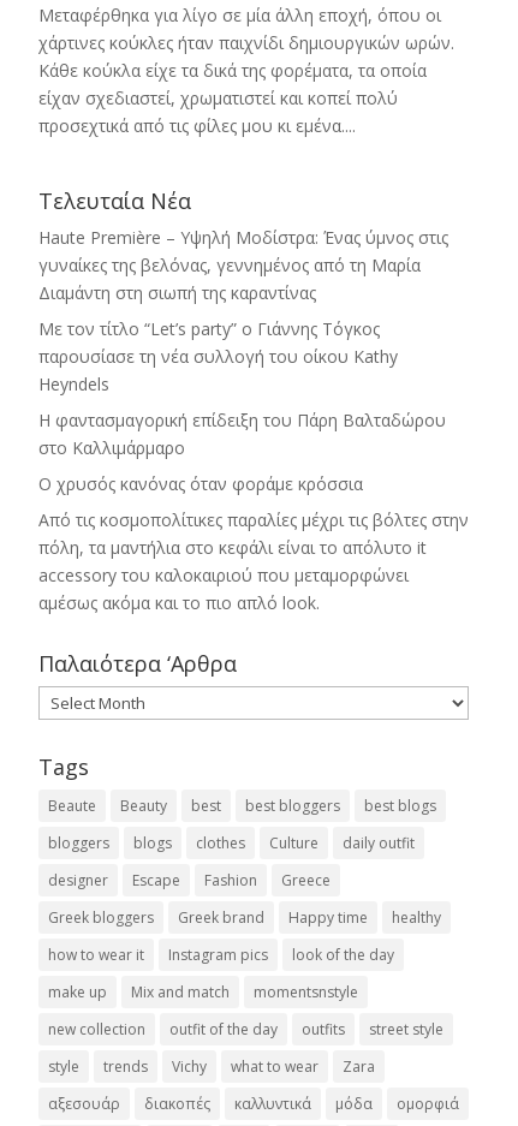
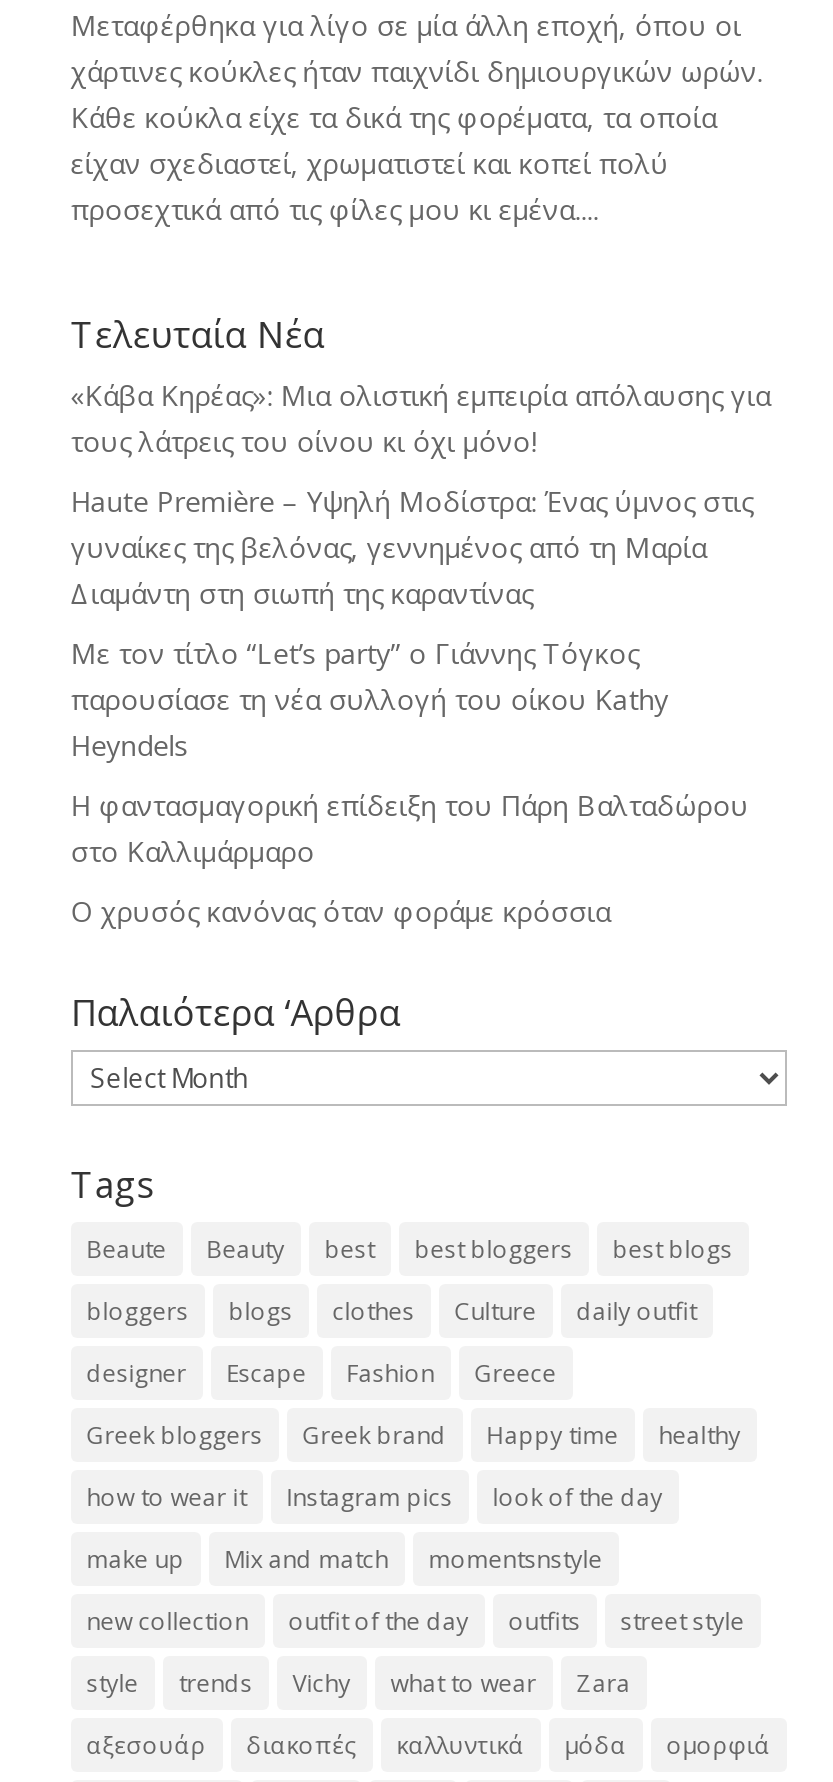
none -> [71,376,771,460] «Κάβα Κηρέας»: Μια ολιστική εμπειρία απόλαυσης για | τους λάτρεις του οίνου κι όχι μόνο!
moved [38,226,448,495] -> [71,482,753,930]: Haute Première – Υψηλή Μοδίστρα: Ένας ύμνος στις | γυναίκες της βελόνας, γεννημένος από τη Μαρία | Διαμάντη στη σιωπή της καραντίνας | ... | στο Καλλιμάρμαρο | Ο χρυσός κανόνας όταν φοράμε κρόσσια
[38,508,468,614] Από τις κοσμοπολίτικες παραλίες μέχρι τις βόλτες στην | πόλη, τα μαντήλια στο κεφάλι είναι το απόλυτο it | accessory του καλοκαιριού που μεταμορφώνει | αμέσως ακόμα και το πιο απλό look. -> none

